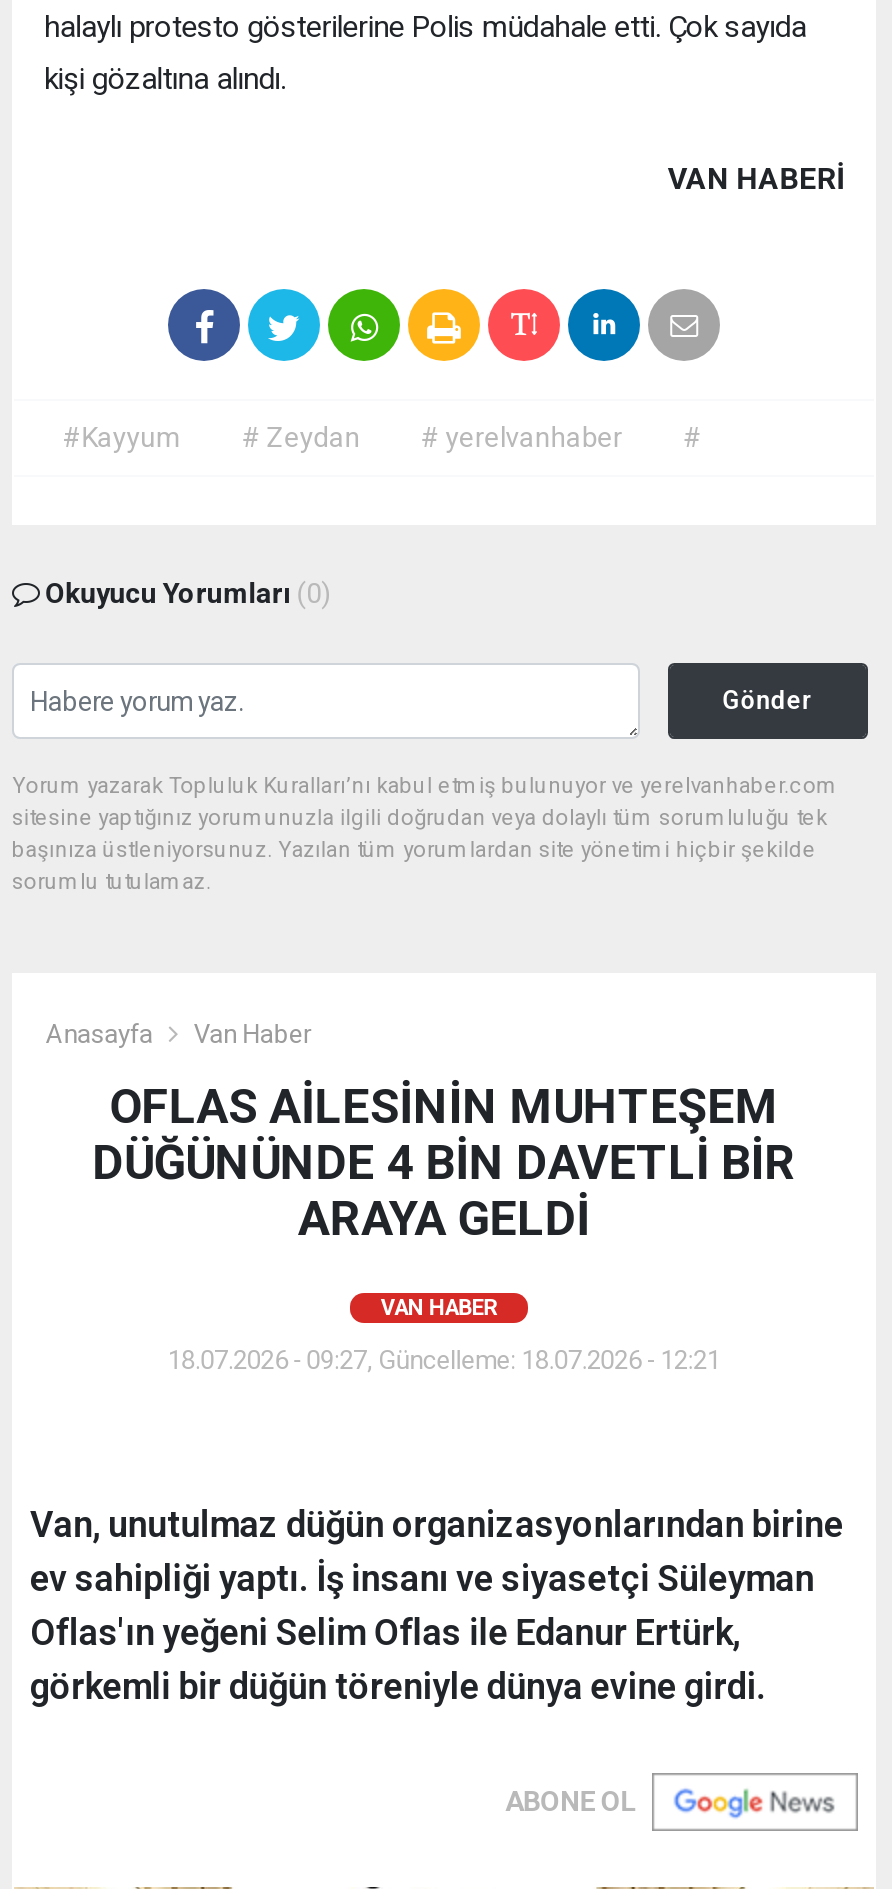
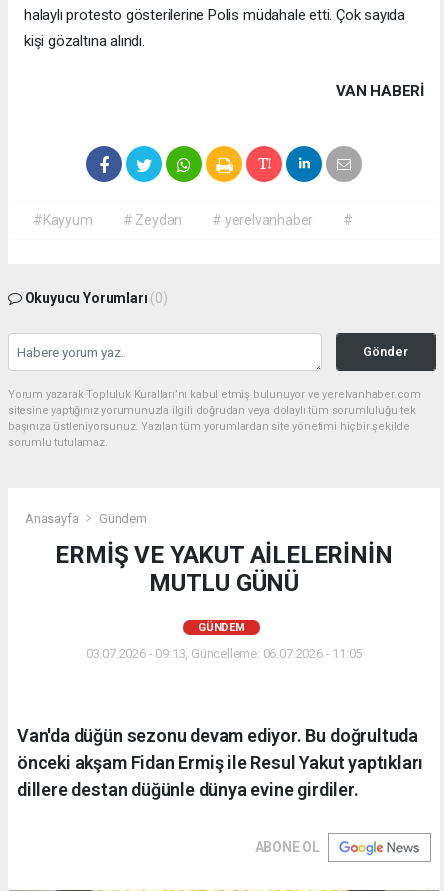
[194,1020,310,1050] Van Haber -> [99,511,147,526] Gündem
[92,1080,796,1248] OFLAS AİLESİNİN MUHTEŞEM | DÜĞÜNÜNDE 4 BİN DAVETLİ BİR | ARAYA GELDİ -> [55,541,392,597] ERMİŞ VE YAKUT AİLELERİNİN | MUTLU GÜNÜ
[381,1296,497,1322] VAN HABER -> [198,621,245,634] GÜNDEM
[168,1346,720,1376] 18.07.2026 - 09:27, Güncelleme: 18.07.2026 - 12:21 -> [86,646,362,661] 03.07.2026 - 09:13, Güncelleme: 06.07.2026 - 11:05
[30,1504,844,1708] Van, unutulmaz düğün organizasyonlarından birine | ev sahipliği yaptı. İş insanı ve siyasetçi Süleyman | Oflas'ın yeğeni Selim Oflas ile Edanur Ertürk, | görkemli bir düğün töreniyle dünya evine girdi. -> [17,725,423,800] Van'da düğün sezonu devam ediyor. Bu doğrultuda | önceki akşam Fidan Ermiş ile Resul Yakut yaptıkları | dillere destan düğünle dünya evine girdiler.

